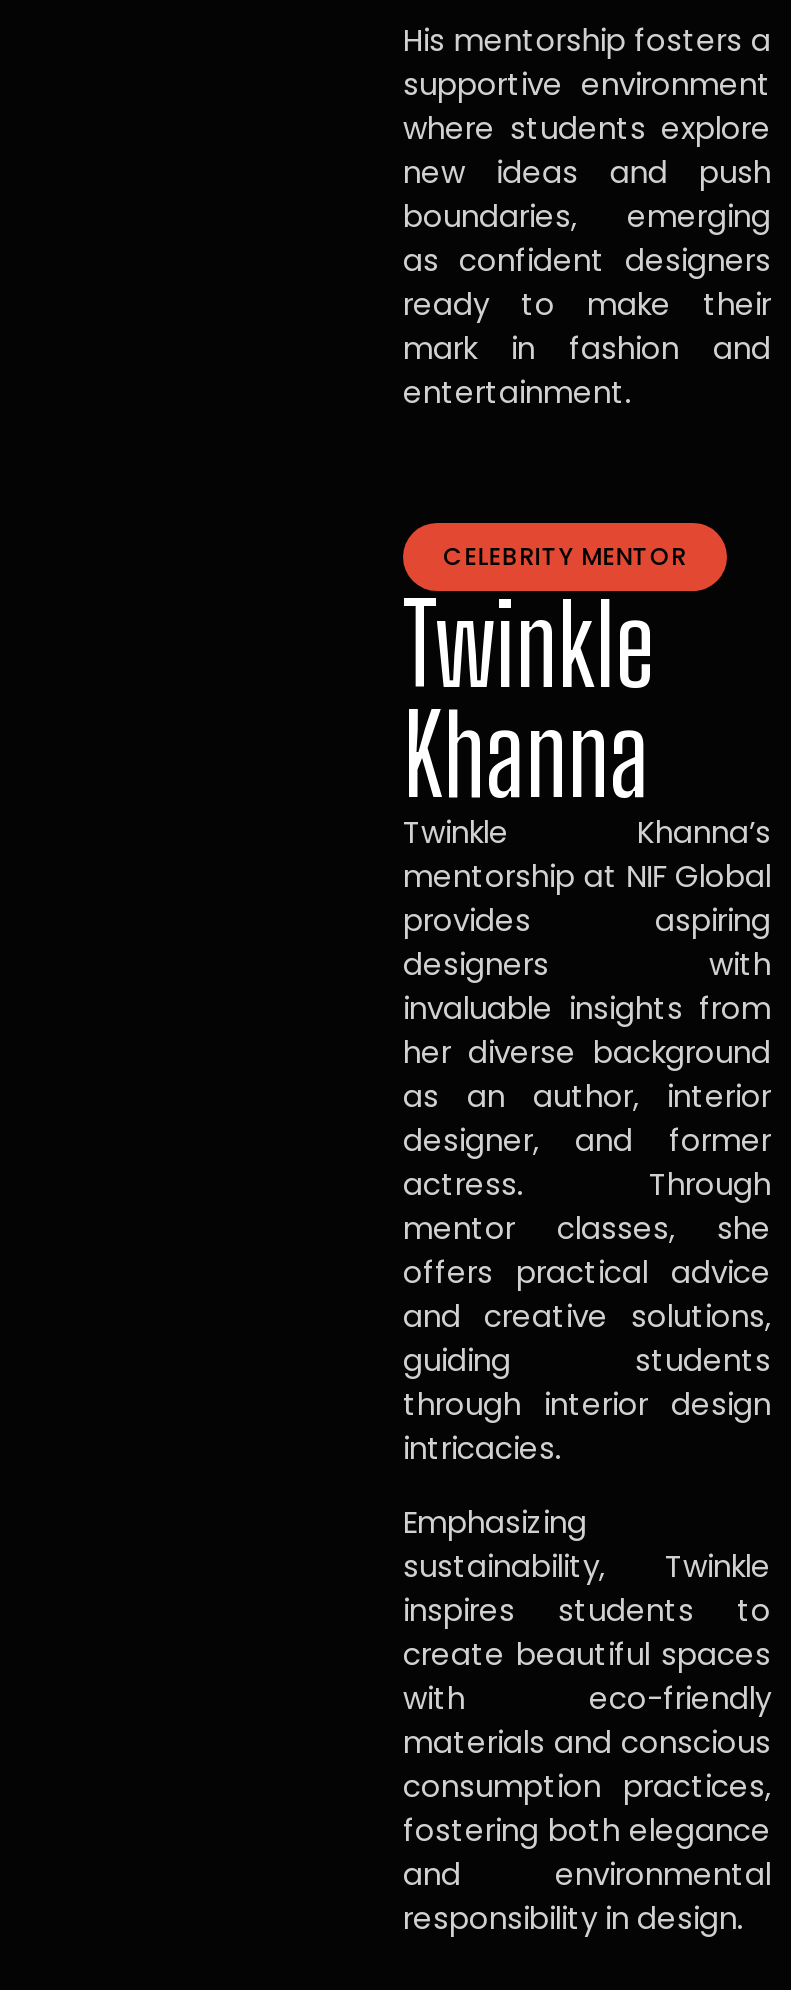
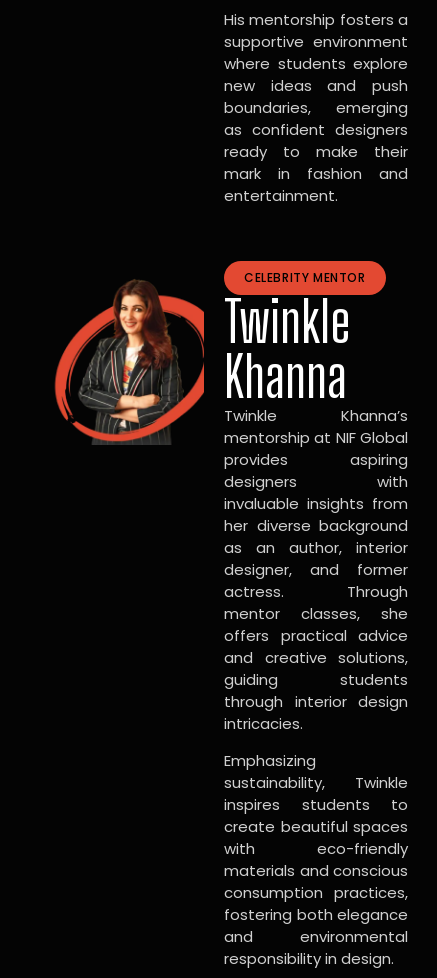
none -> [54,279,205,445] [image]

